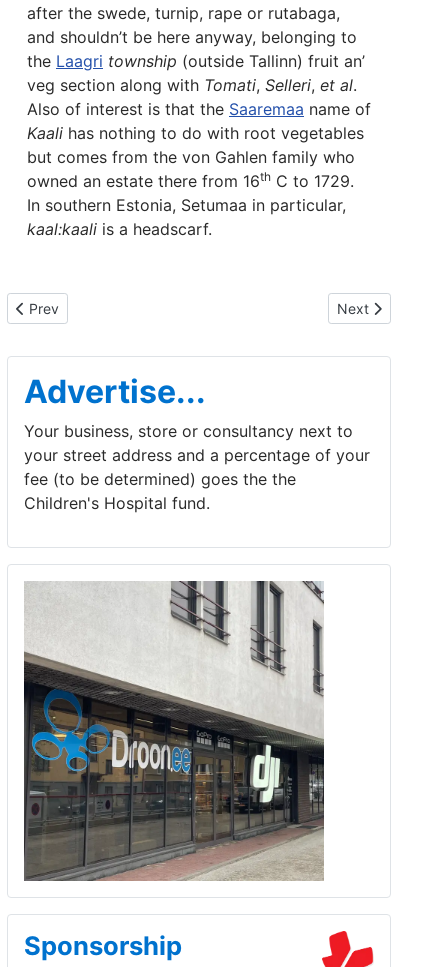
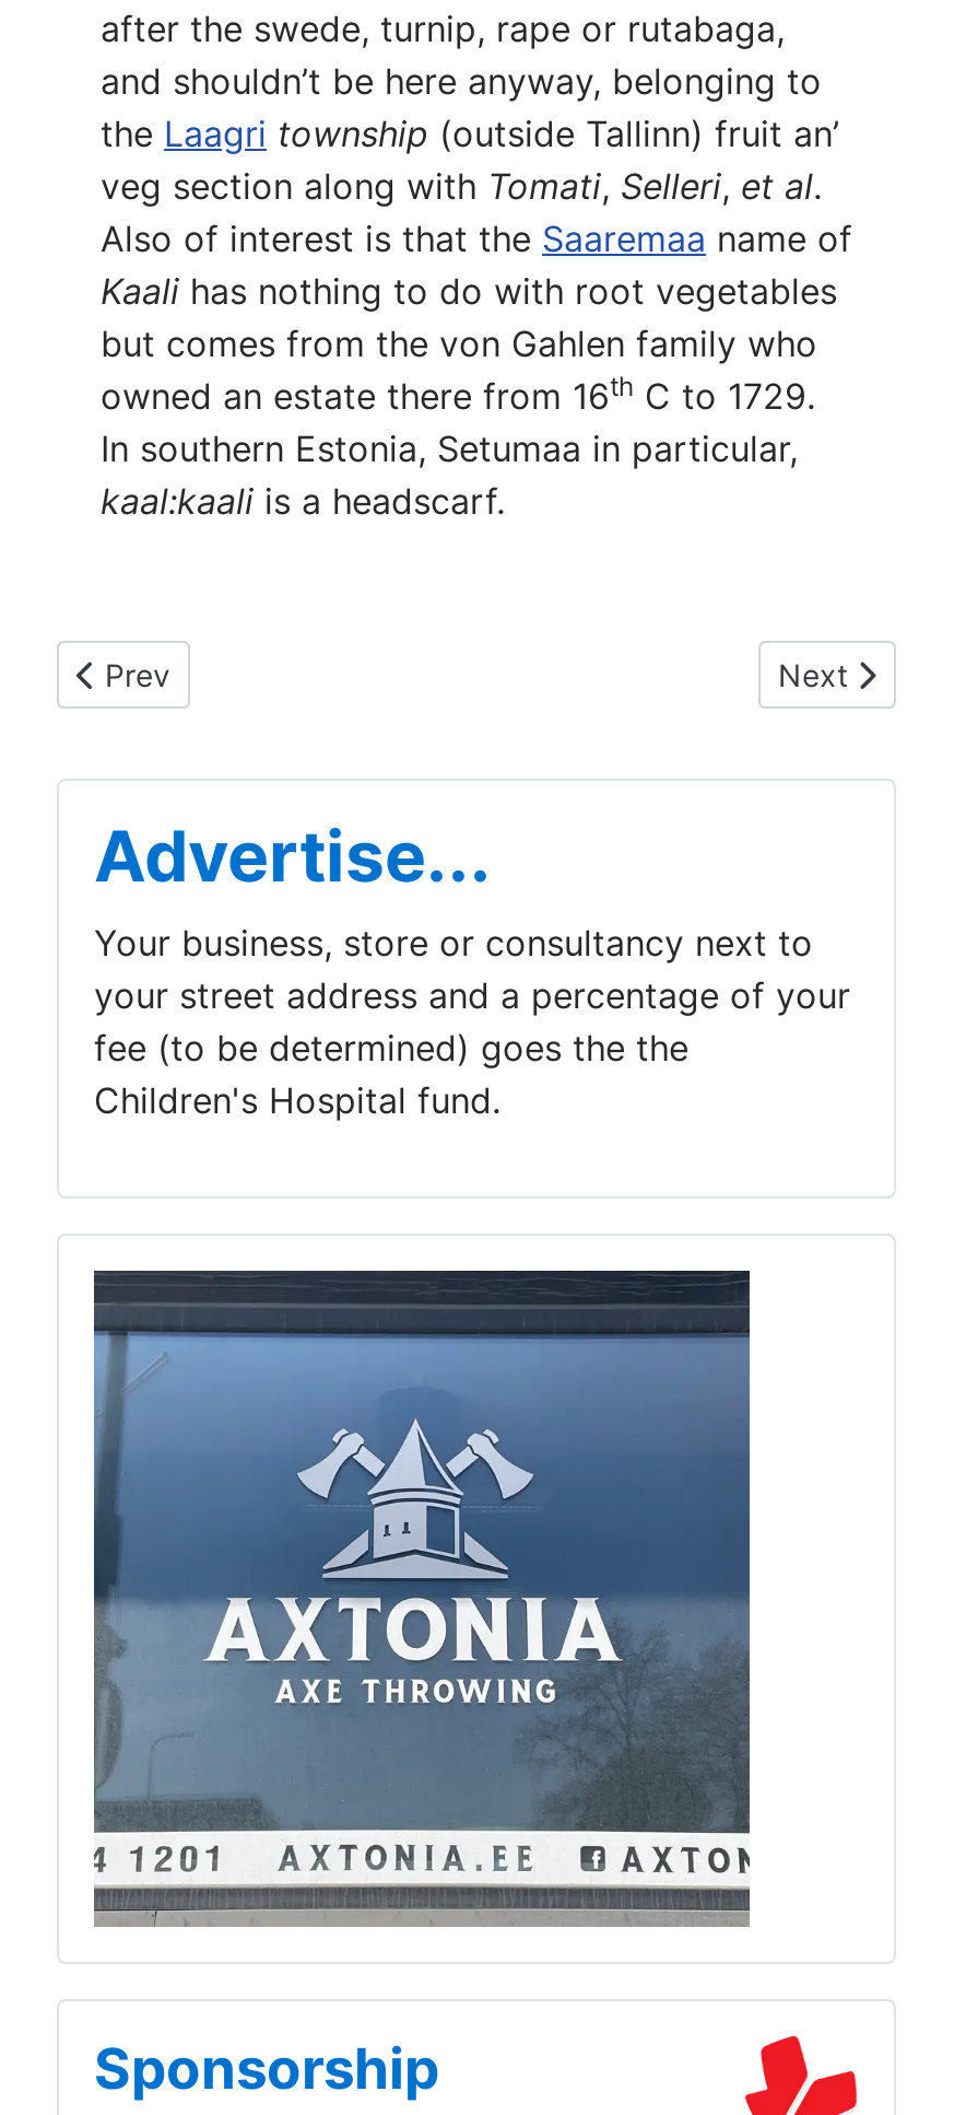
[23,580,325,881] [image] -> [92,1269,752,1927] [image]

